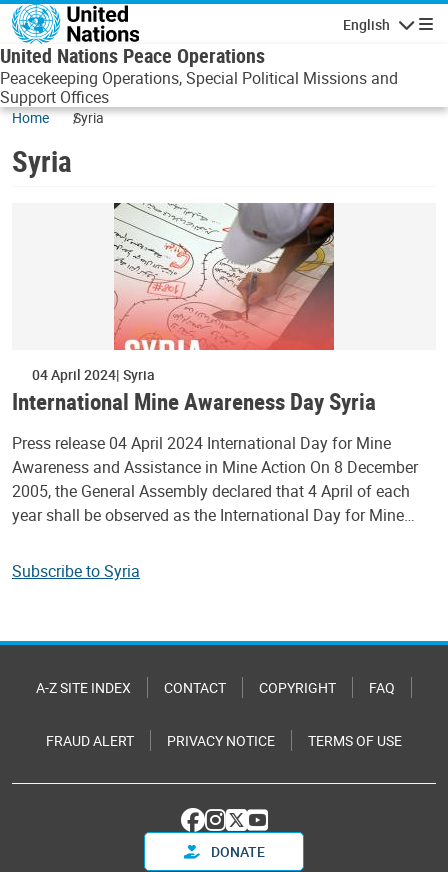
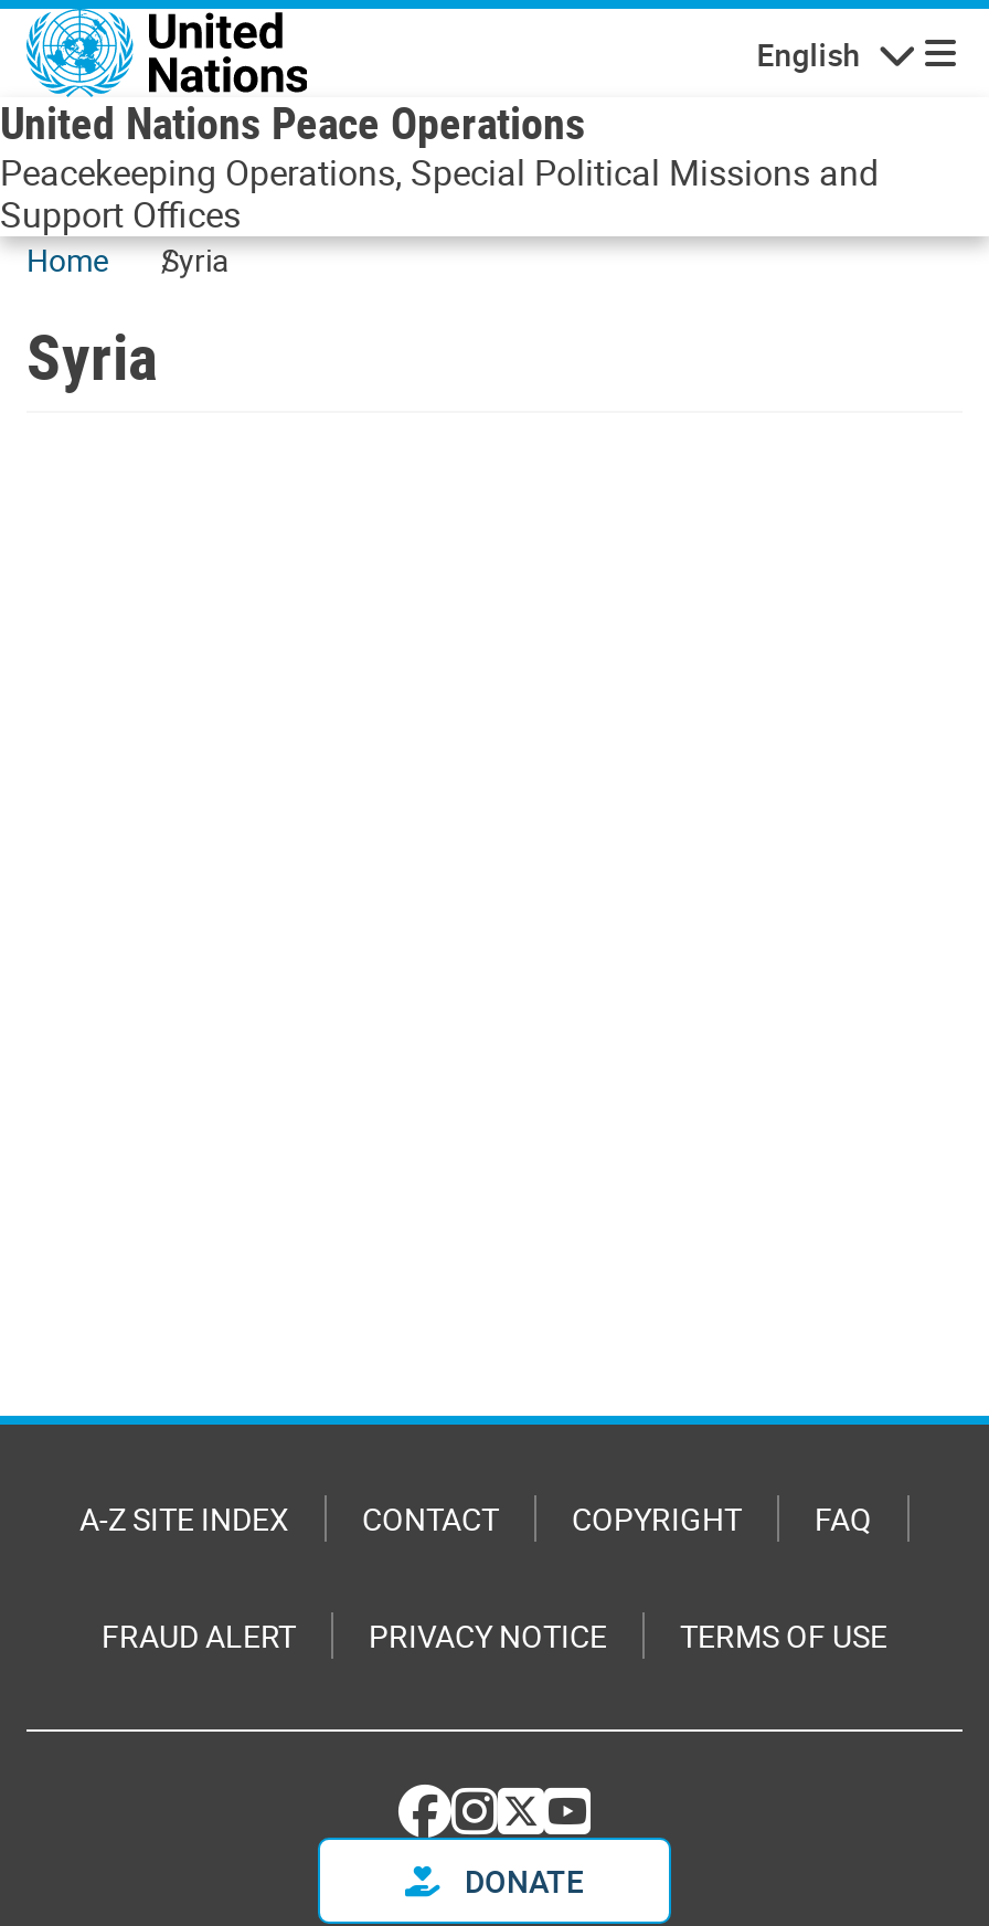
[12,202,418,582] [image] | 04 April 2024 Syria | International Mine Awareness Day Syria | Press release 04 April 2024 International Day for Mine | Awareness and Assistance in Mine Action On 8 December | 2005, the General Assembly declared that 4 April of each | year shall be observed as the International Day for Mine… | Subscribe to Syria -> none

